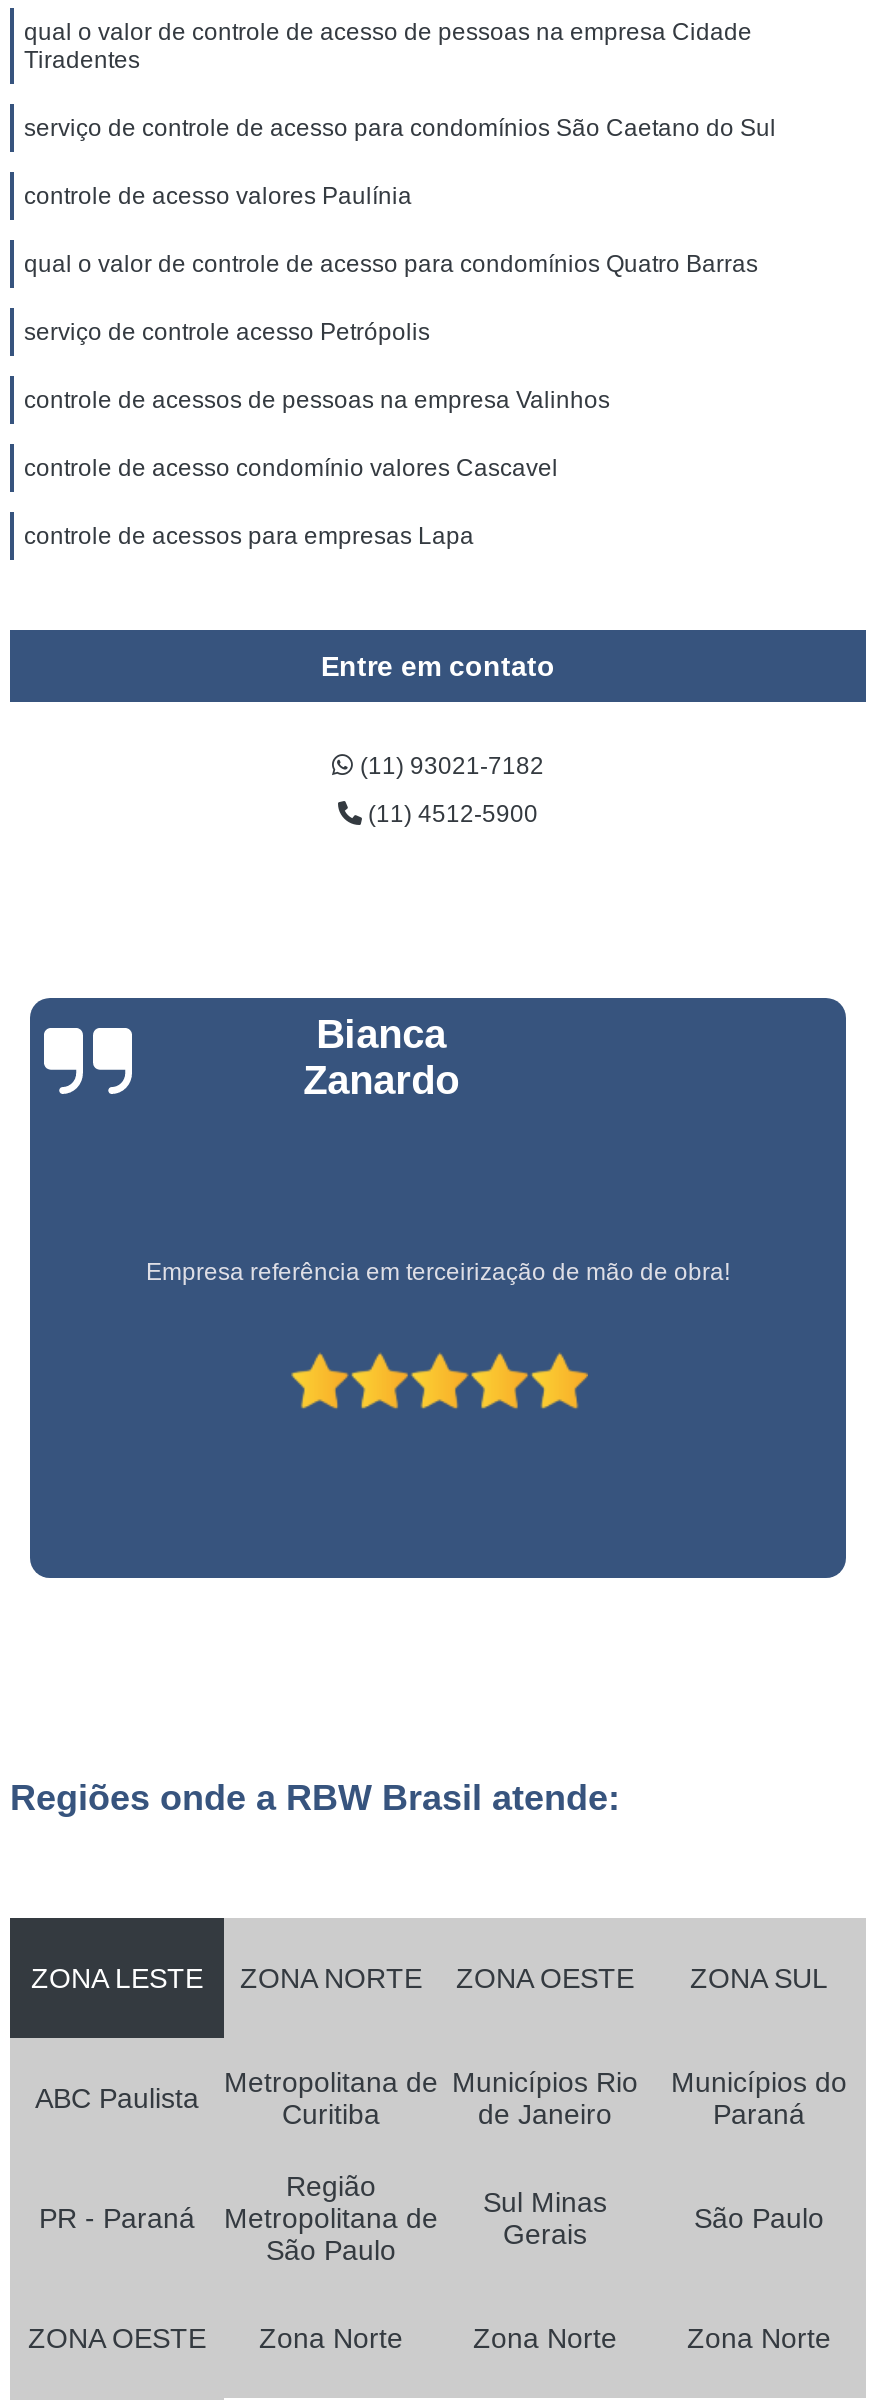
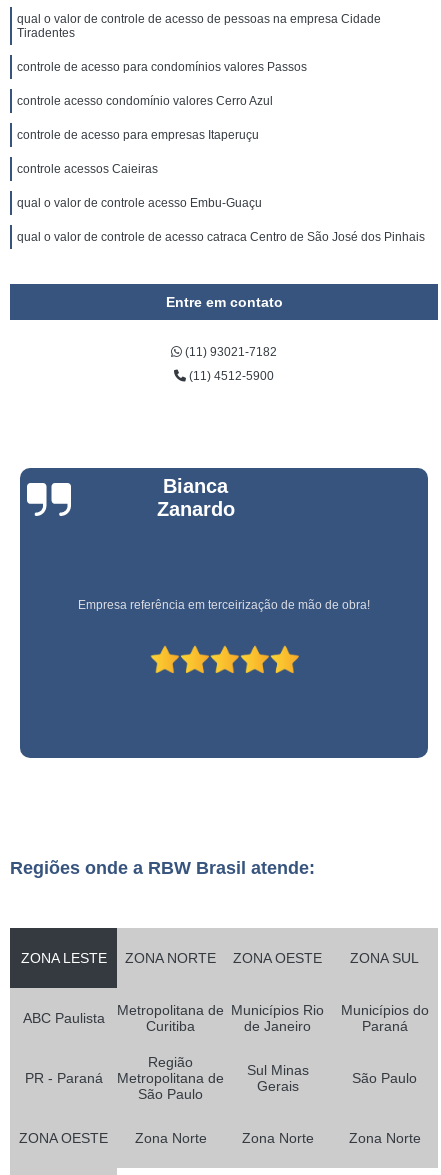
[24,114,776,550] serviço de controle de acesso para condomínios São Caetano do Sul | controle de acesso valores Paulínia | qual o valor de controle de acesso para condomínios Quatro Barras | serviço de controle acesso Petrópolis | controle de acessos de pessoas na empresa Valinhos | controle de acesso condomínio valores Cascavel | controle de acessos para empresas Lapa -> [17,60,425,244] controle de acesso para condomínios valores Passos | controle acesso condomínio valores Cerro Azul | controle de acesso para empresas Itaperuçu | controle acessos Caieiras | qual o valor de controle acesso Embu-Guaçu | qual o valor de controle de acesso catraca Centro de São José dos Pinhais

